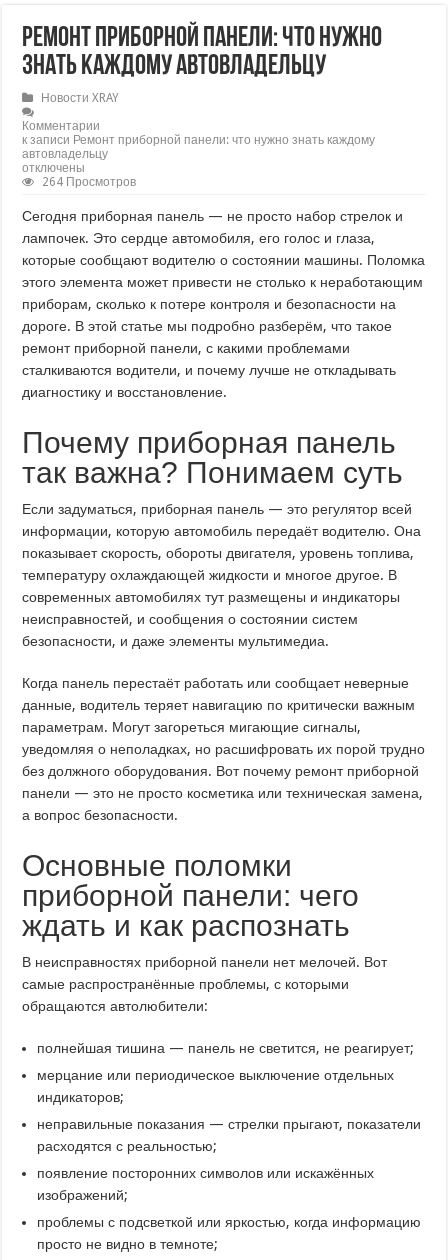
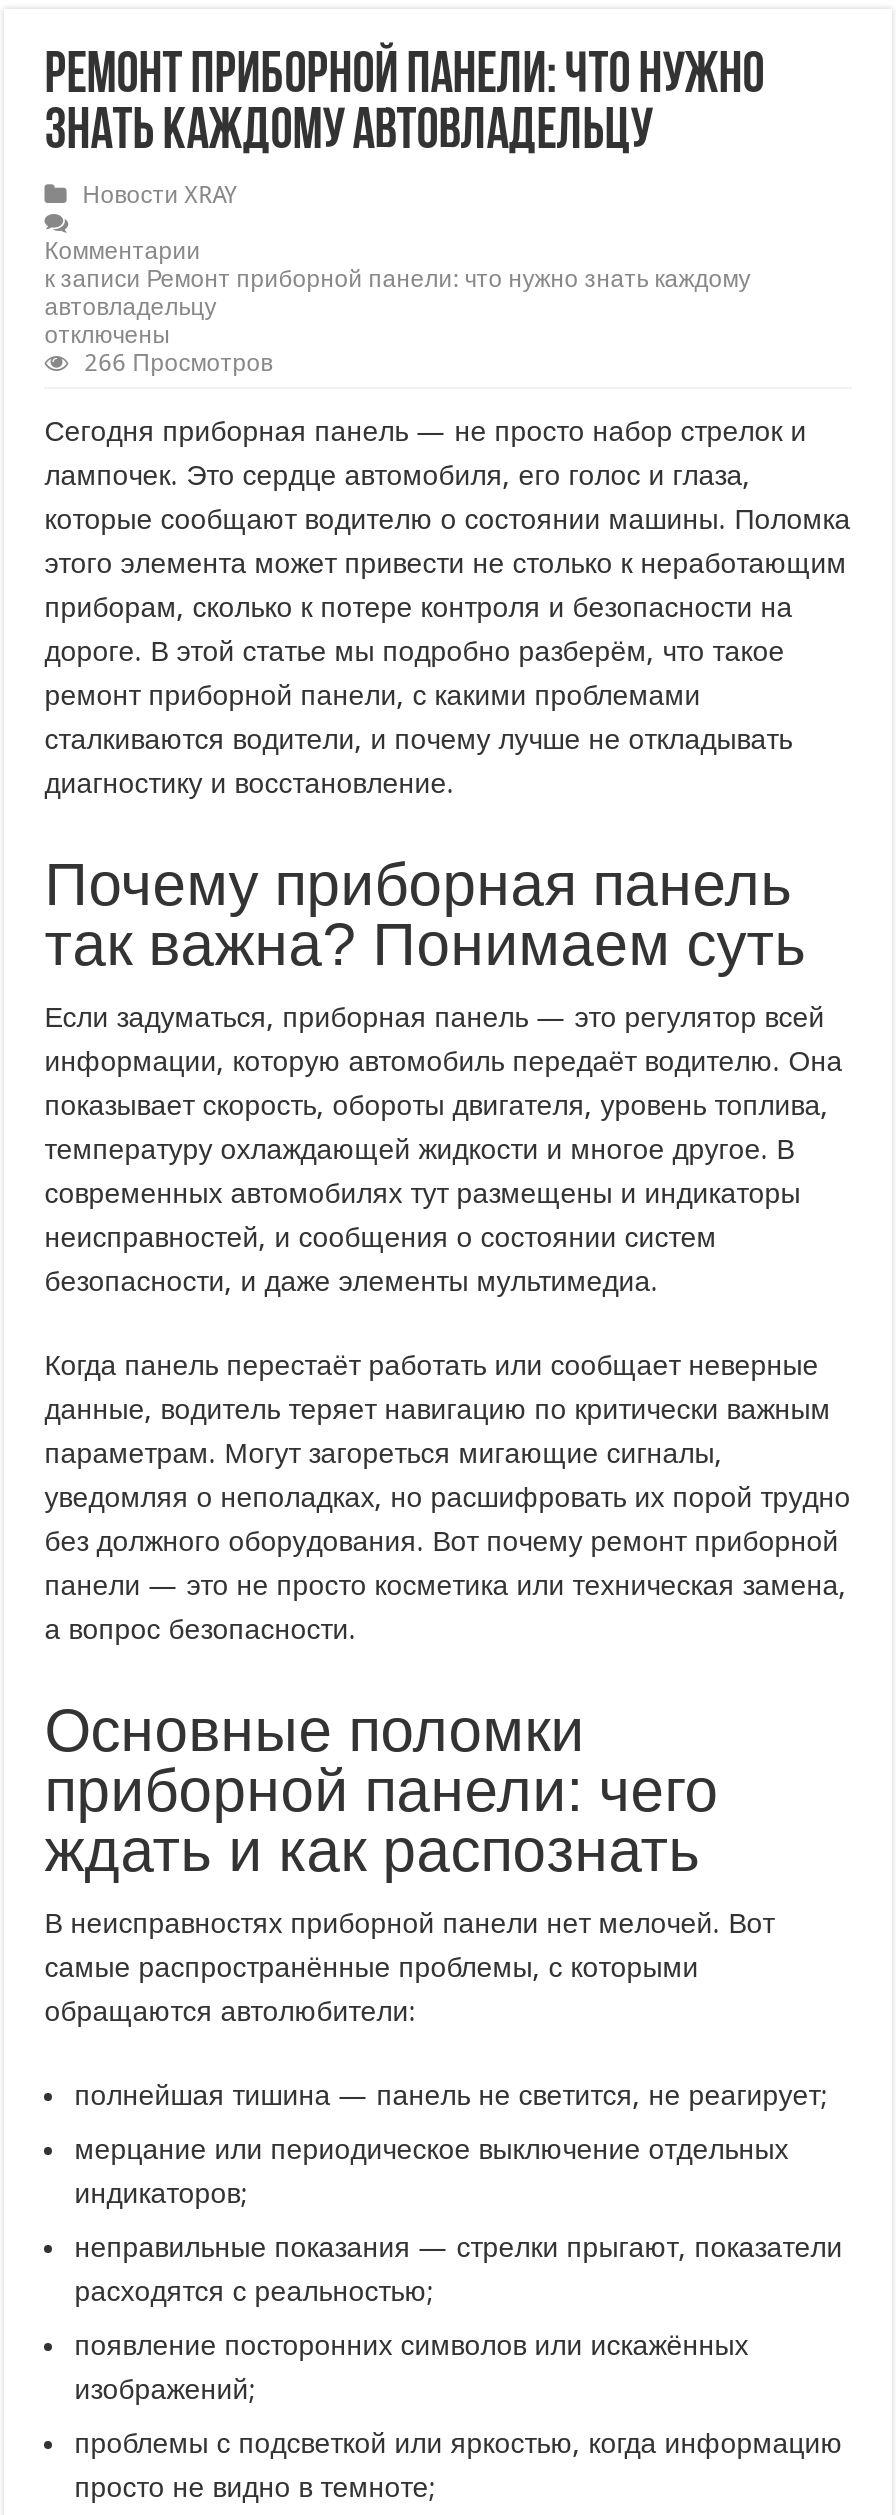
[42,175,136,189] 264 Просмотров -> [84,348,272,376] 266 Просмотров

